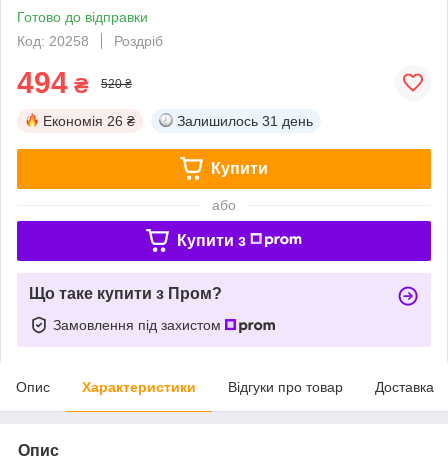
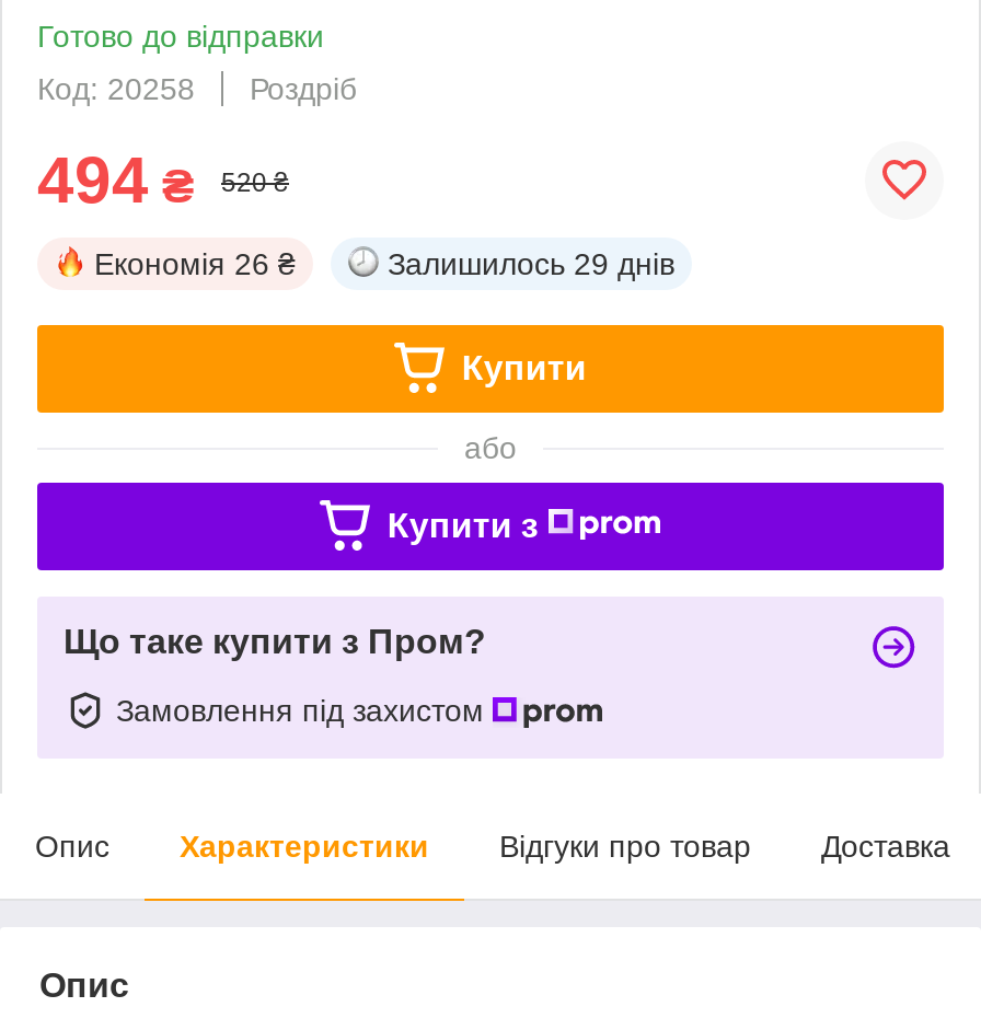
[177,113,313,129] Залишилось 31 день -> [388,246,674,281] Залишилось 29 днів

